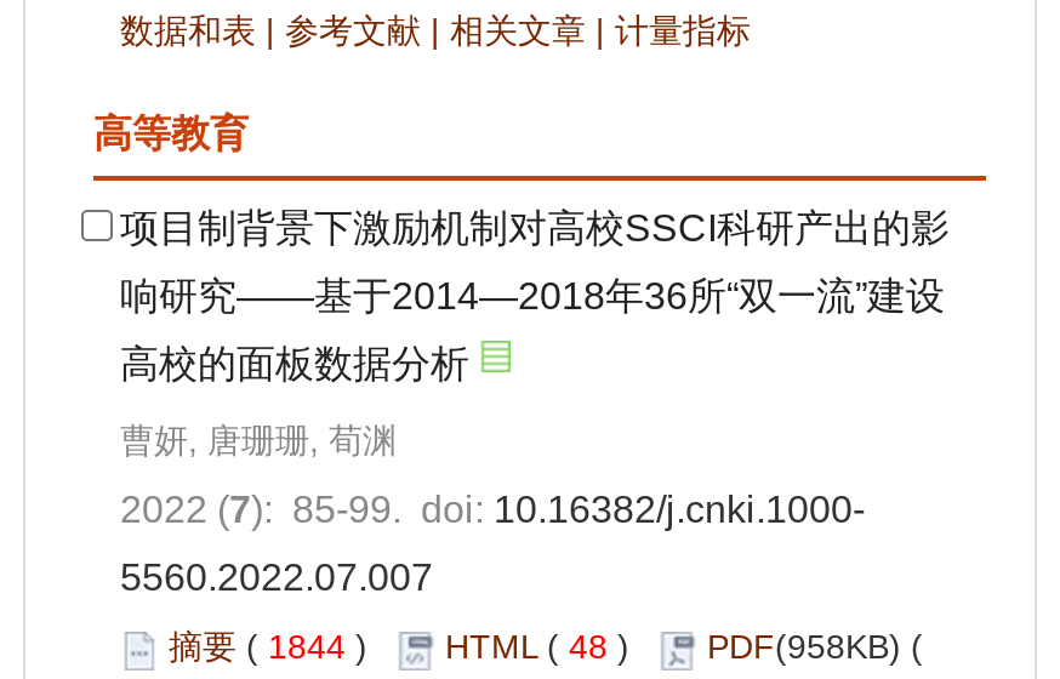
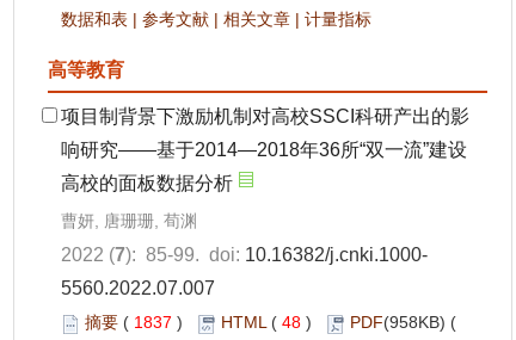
[169,627,923,666] 摘要(1844) HTML (48) PDF(958KB) ( -> [85,313,456,332] 摘要(1837) HTML (48) PDF(958KB) (

